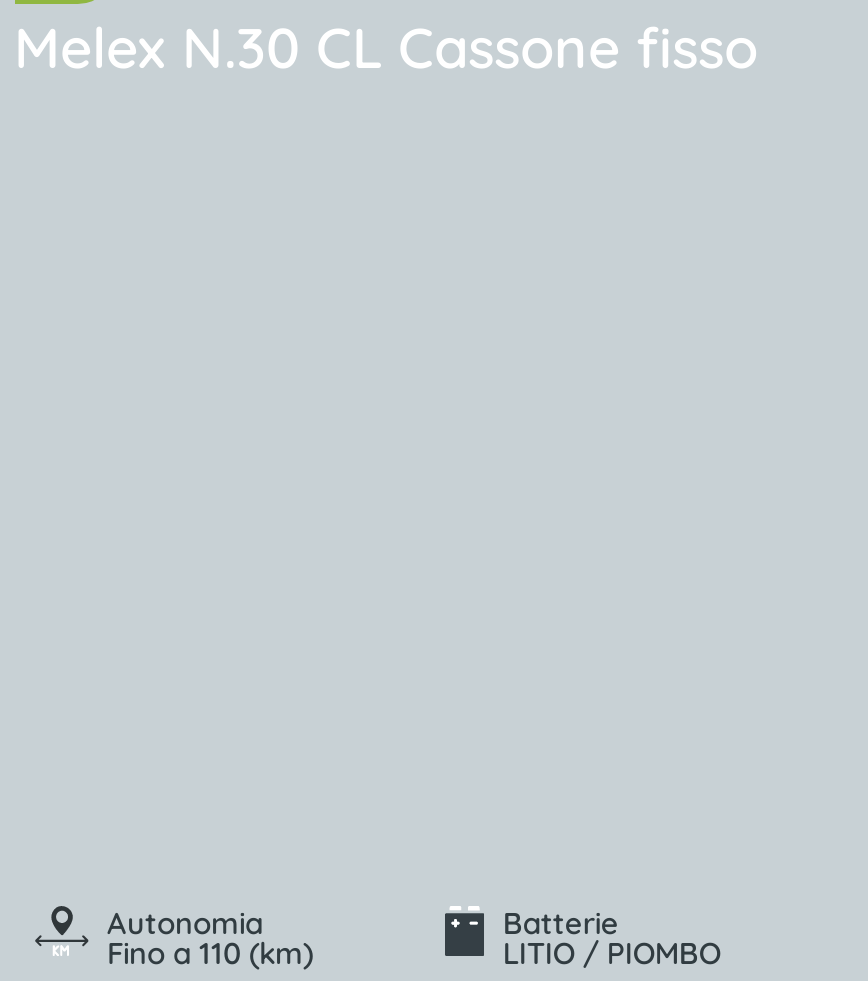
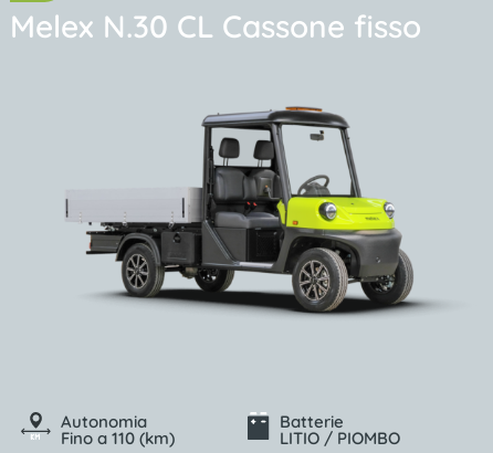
none -> [85,106,434,317] [image]

